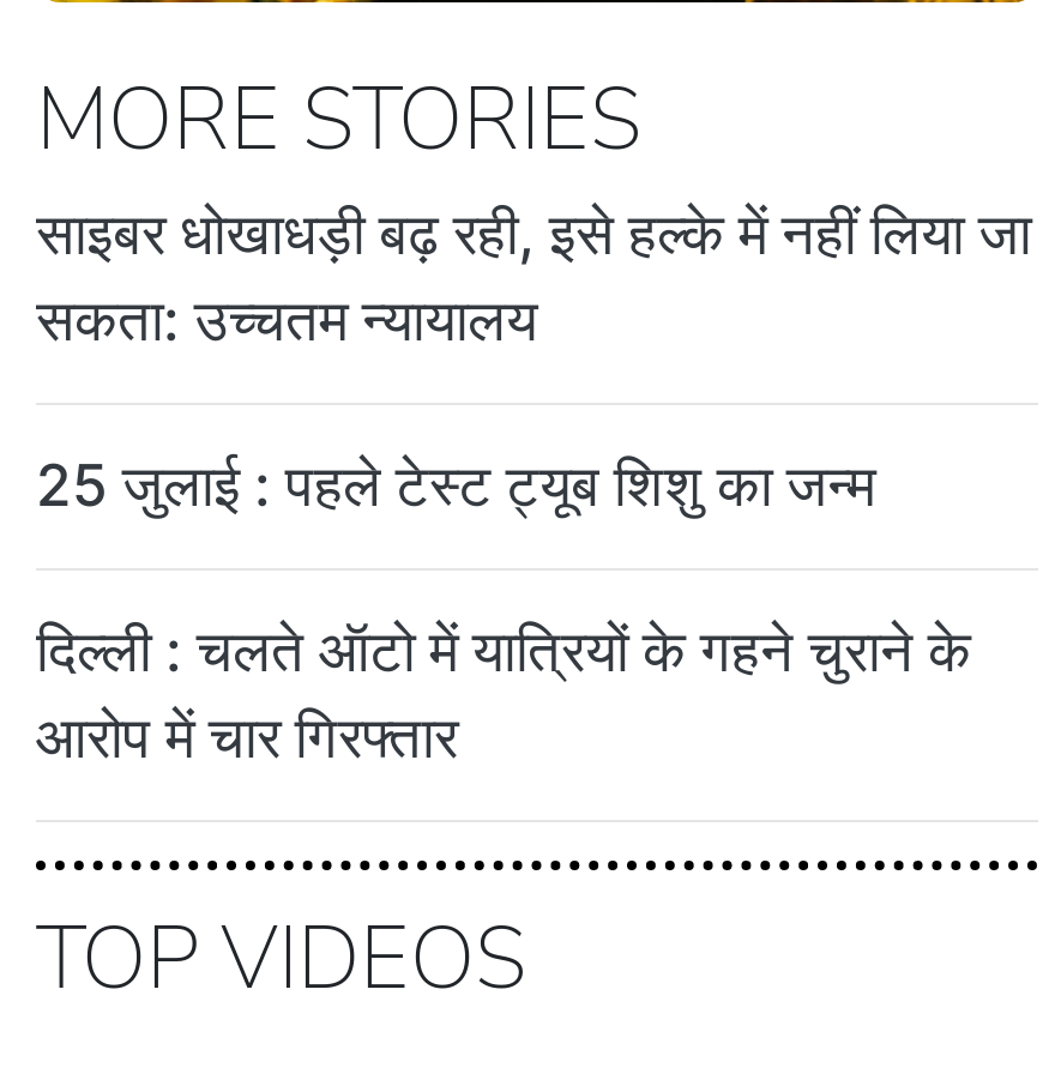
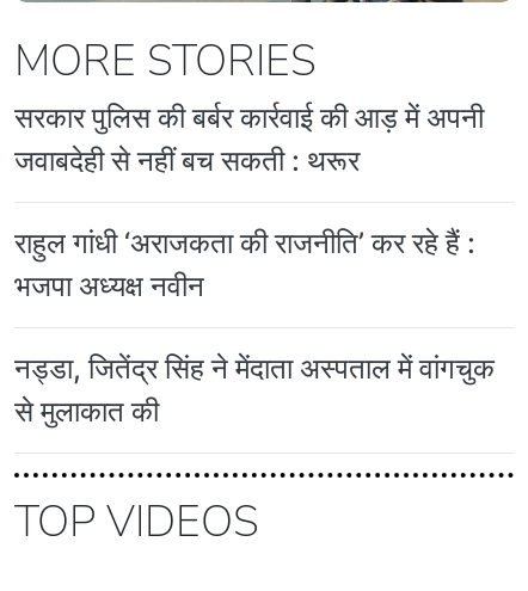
[36,200,1031,356] साइबर धोखाधड़ी बढ़ रही, इसे हल्के में नहीं लिया जा | सकता: उच्चतम न्यायालय -> [14,100,484,177] सरकार पुलिस की बर्बर कार्रवाई की आड़ में अपनी | जवाबदेही से नहीं बच सकती : थरूर
[36,452,875,522] 25 जुलाई : पहले टेस्ट ट्यूब शिशु का जन्म -> [14,225,475,303] राहुल गांधी ‘अराजकता की राजनीति’ कर रहे हैं : | भजपा अध्यक्ष नवीन
[36,618,971,773] दिल्ली : चलते ऑटो में यात्रियों के गहने चुराने के | आरोप में चार गिरफ्तार -> [14,351,495,428] नड्डा, जितेंद्र सिंह ने मेंदाता अस्पताल में वांगचुक | से मुलाकात की

